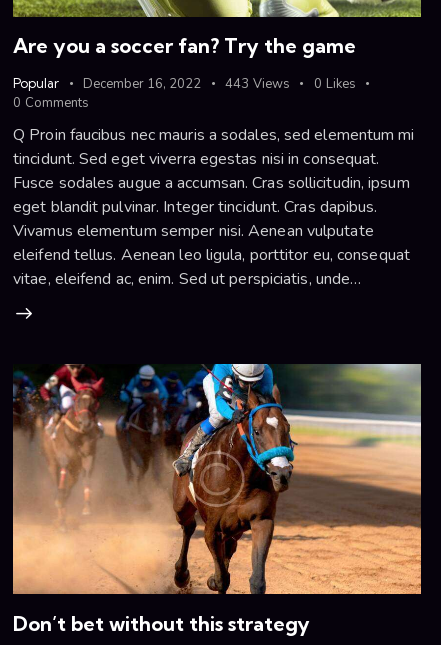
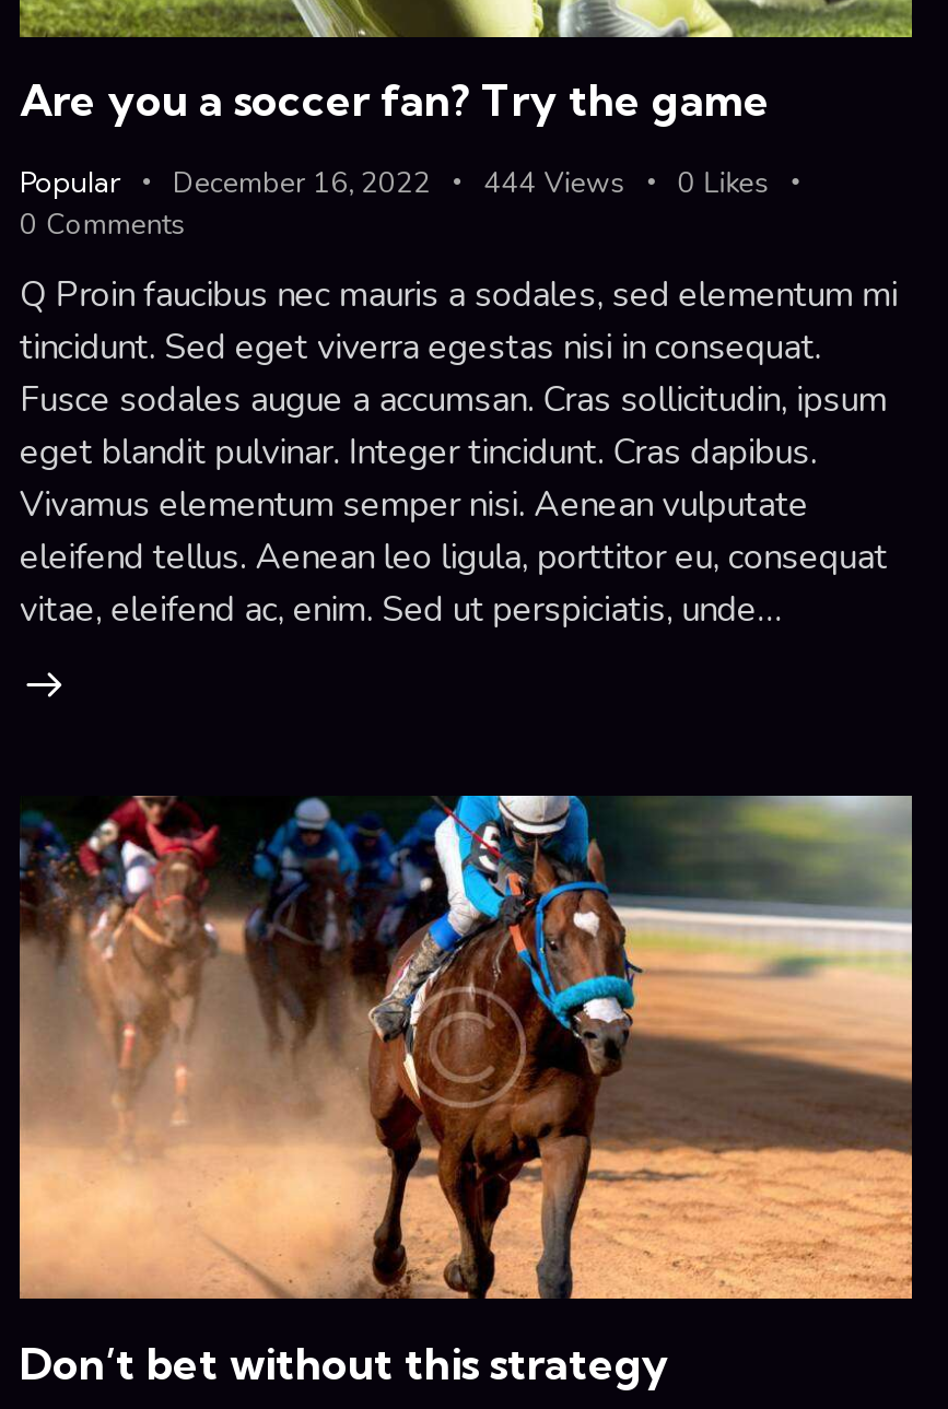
[13,75,356,93] Popular December 16, 2022 443 Views 0 Likes -> [20,165,769,204] Popular December 16, 2022 444 Views 0 Likes

